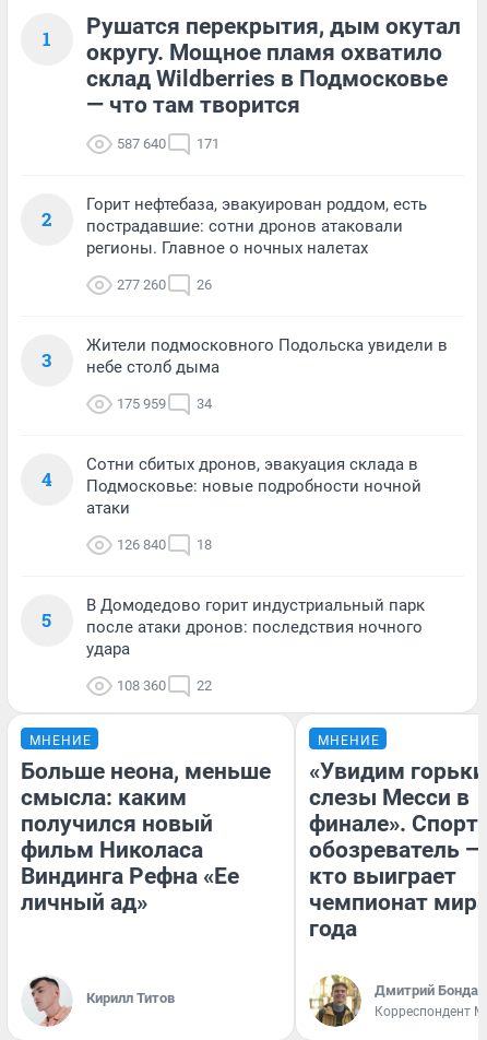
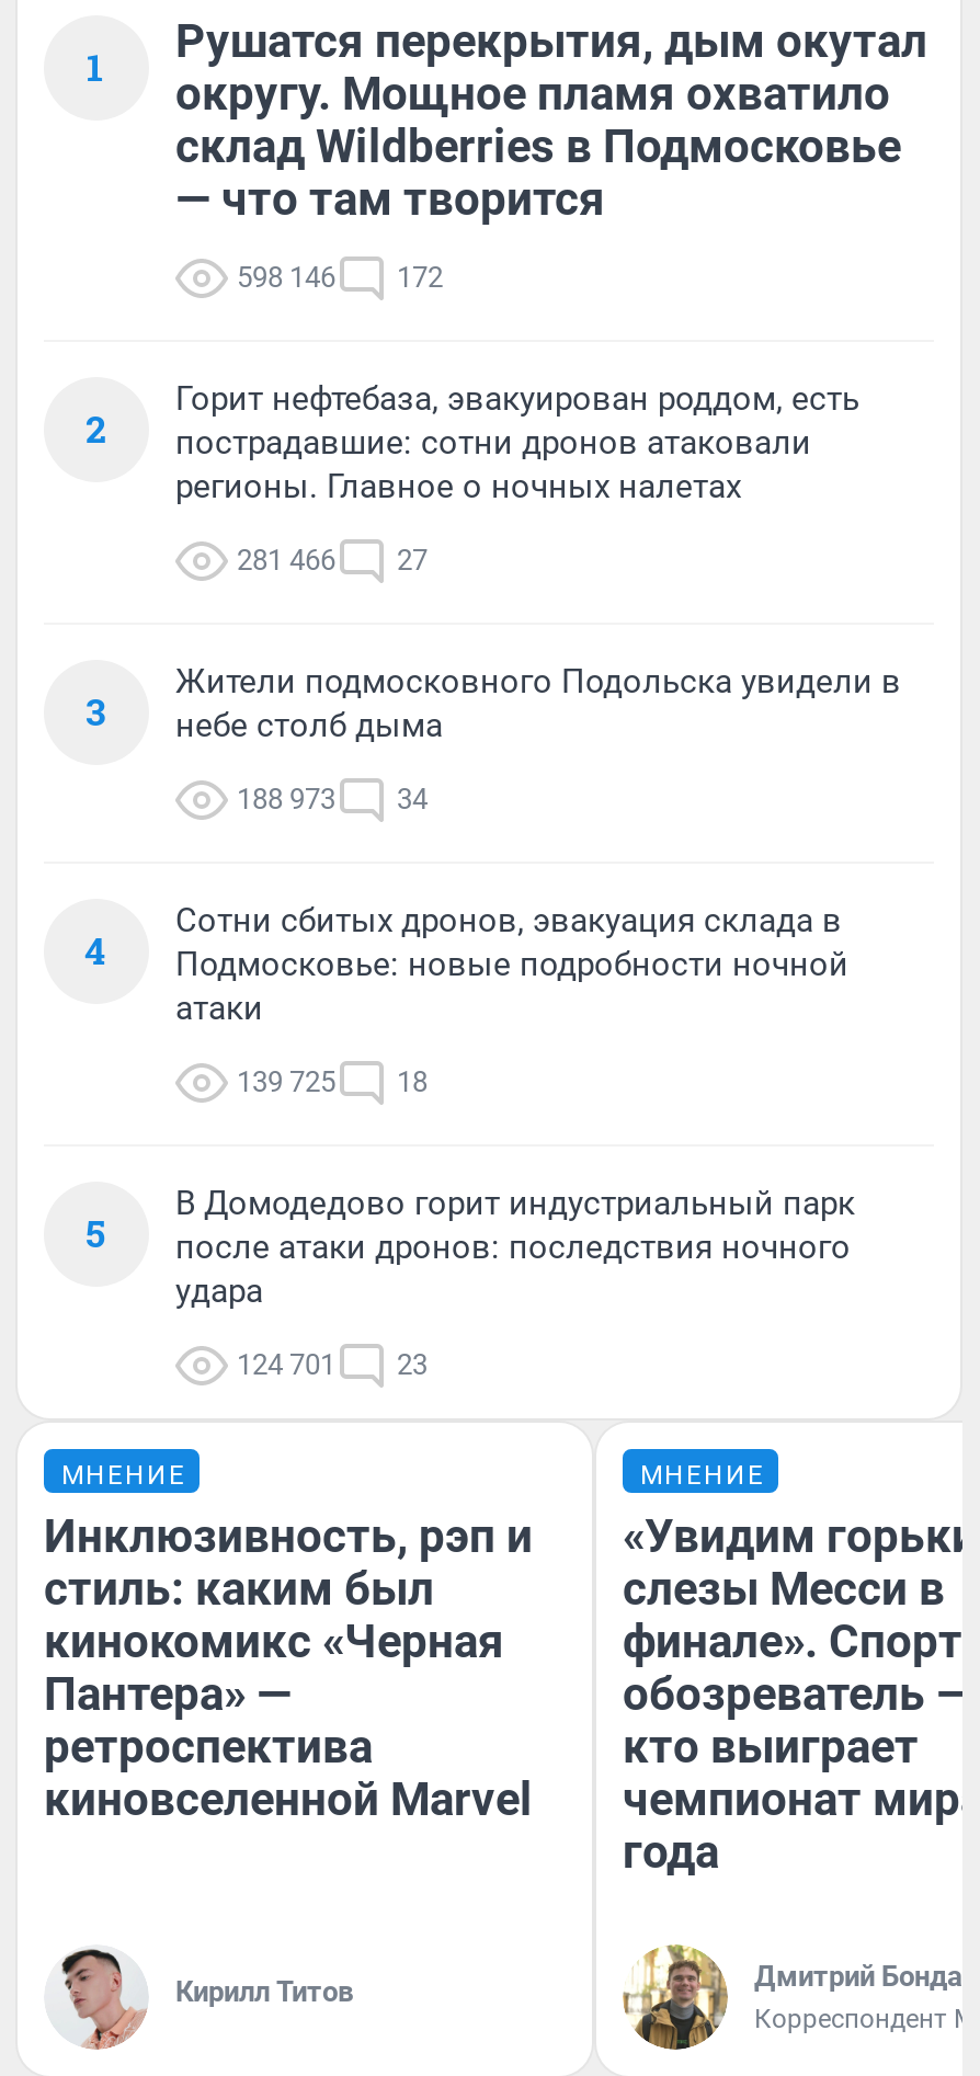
[117,135,166,152] 587 640 -> [237,260,335,293] 598 146
[197,135,219,152] 171 -> [397,260,443,293] 172
[117,276,166,292] 277 260 -> [237,543,335,576] 281 466
[197,276,212,292] 26 -> [397,543,428,576] 27
[117,395,212,412] 175 959 34 -> [237,782,428,815] 188 973 34
[117,536,212,552] 126 840 18 -> [237,1065,428,1098] 139 725 18
[117,677,166,693] 108 360 -> [237,1348,335,1380] 124 701
[197,677,212,693] 22 -> [397,1348,428,1380] 23
[21,758,271,915] Больше неона, меньше | смысла: каким | получился новый | фильм Николаса | Виндинга Рефна «Ее | личный ад» -> [44,1510,533,1825] Инклюзивность, рэп и | стиль: каким был | кинокомикс «Черная | Пантера» — | ретроспектива | киновселенной Marvel

